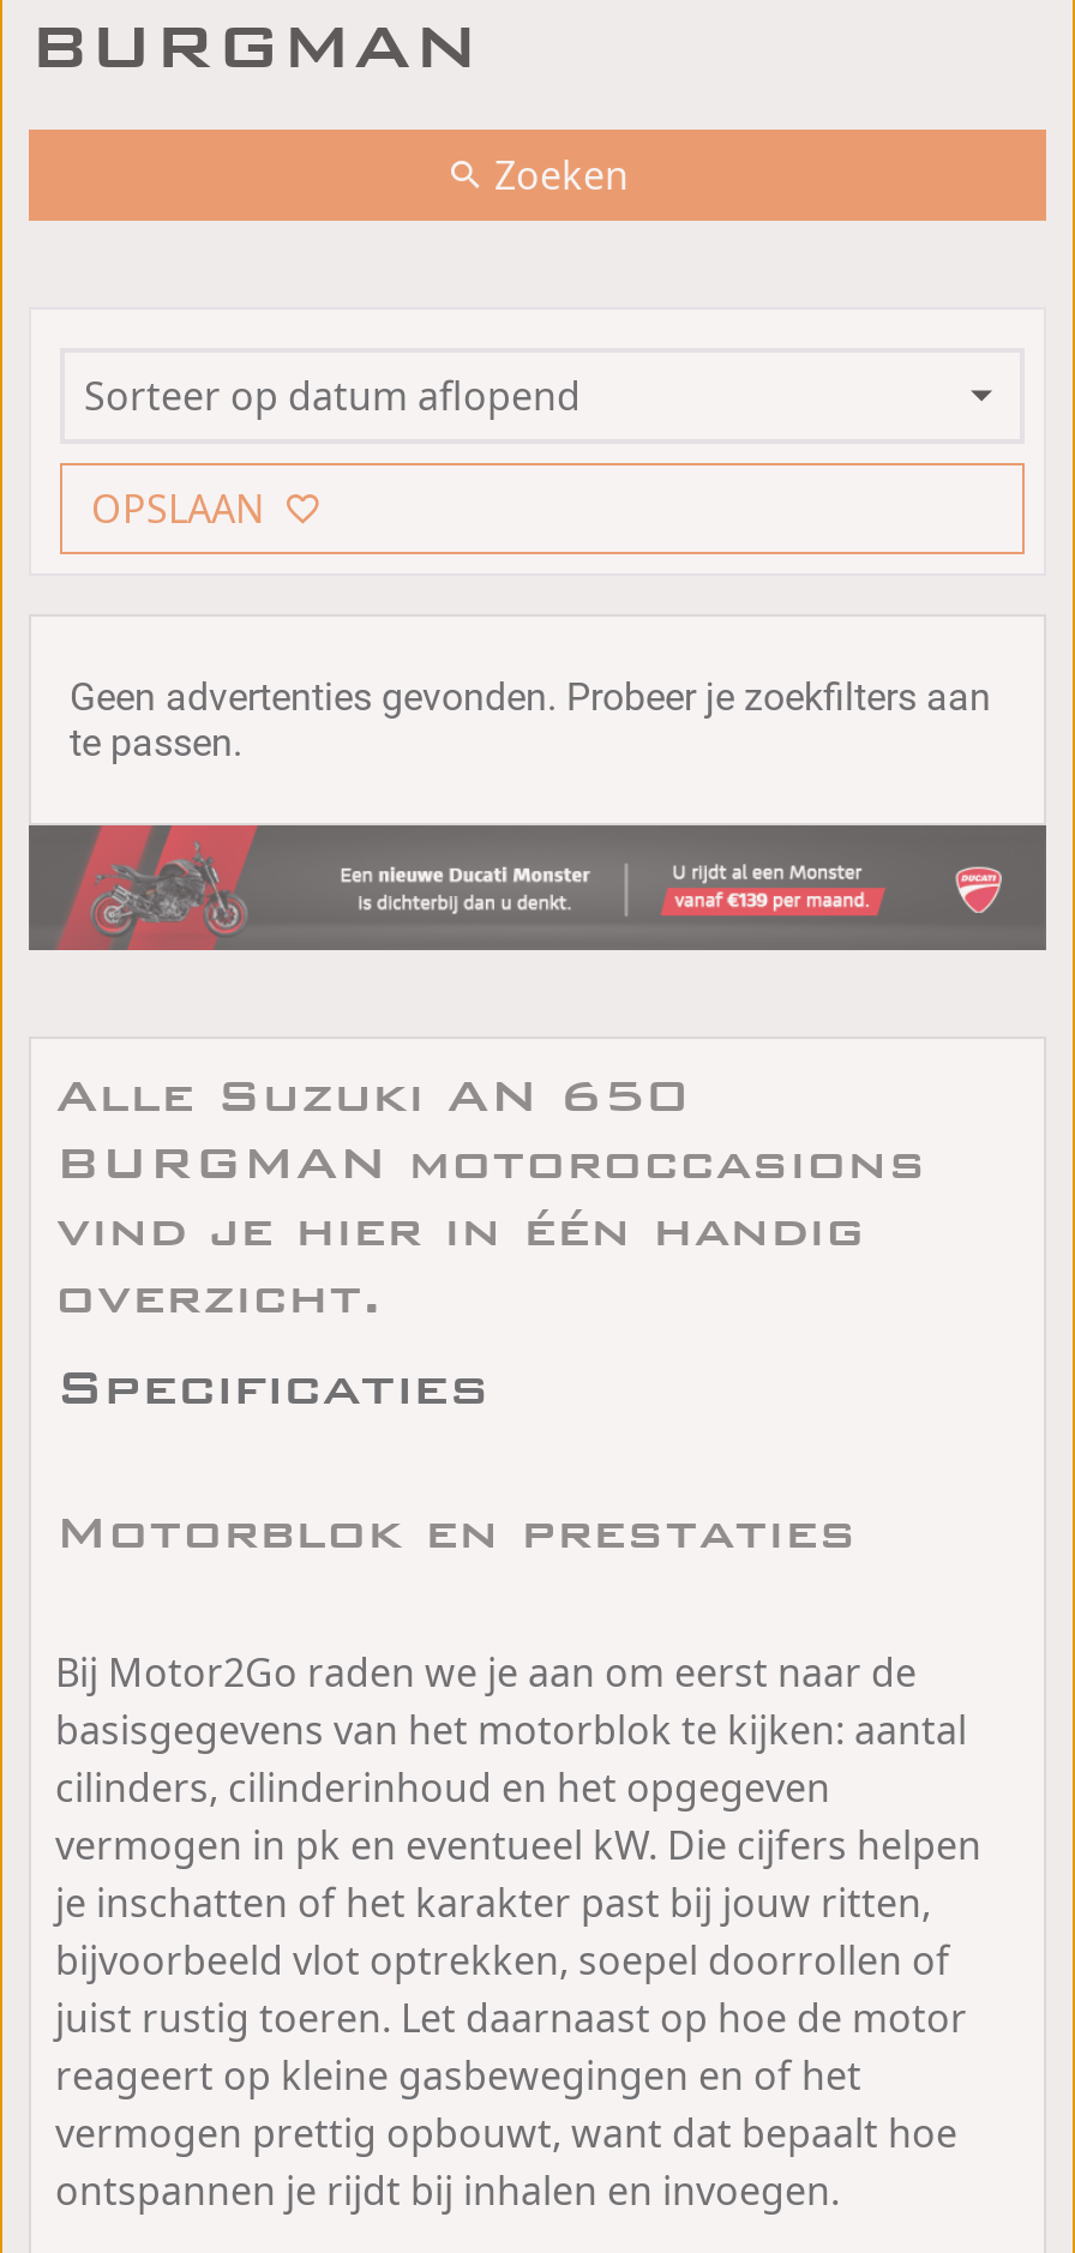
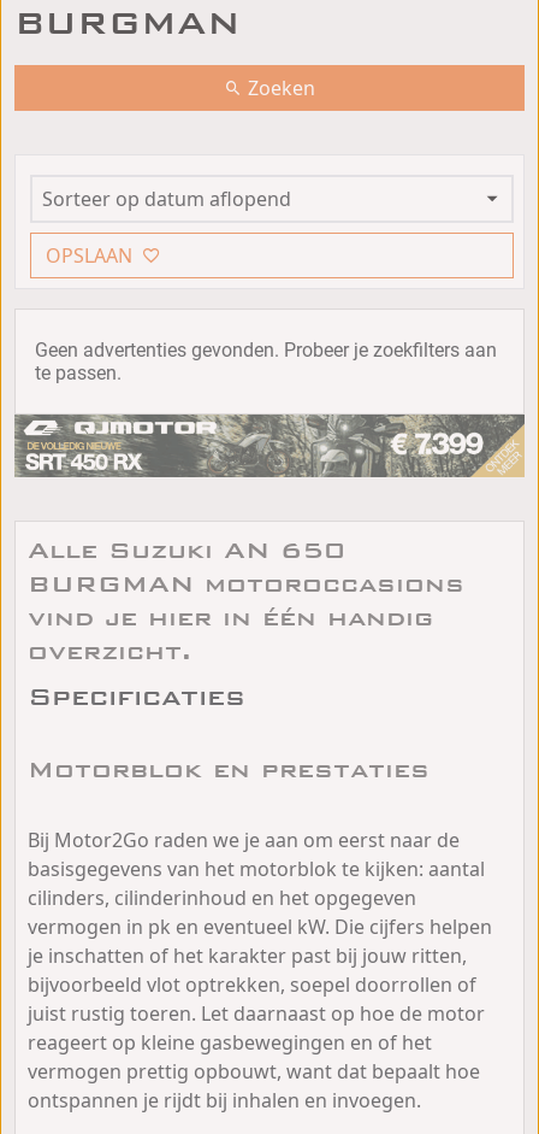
[26,823,1049,953] [image] -> [13,413,526,478] [image]

